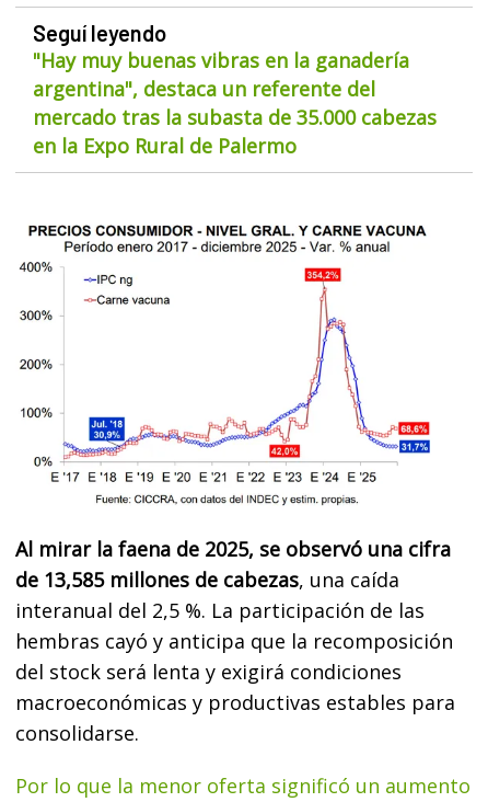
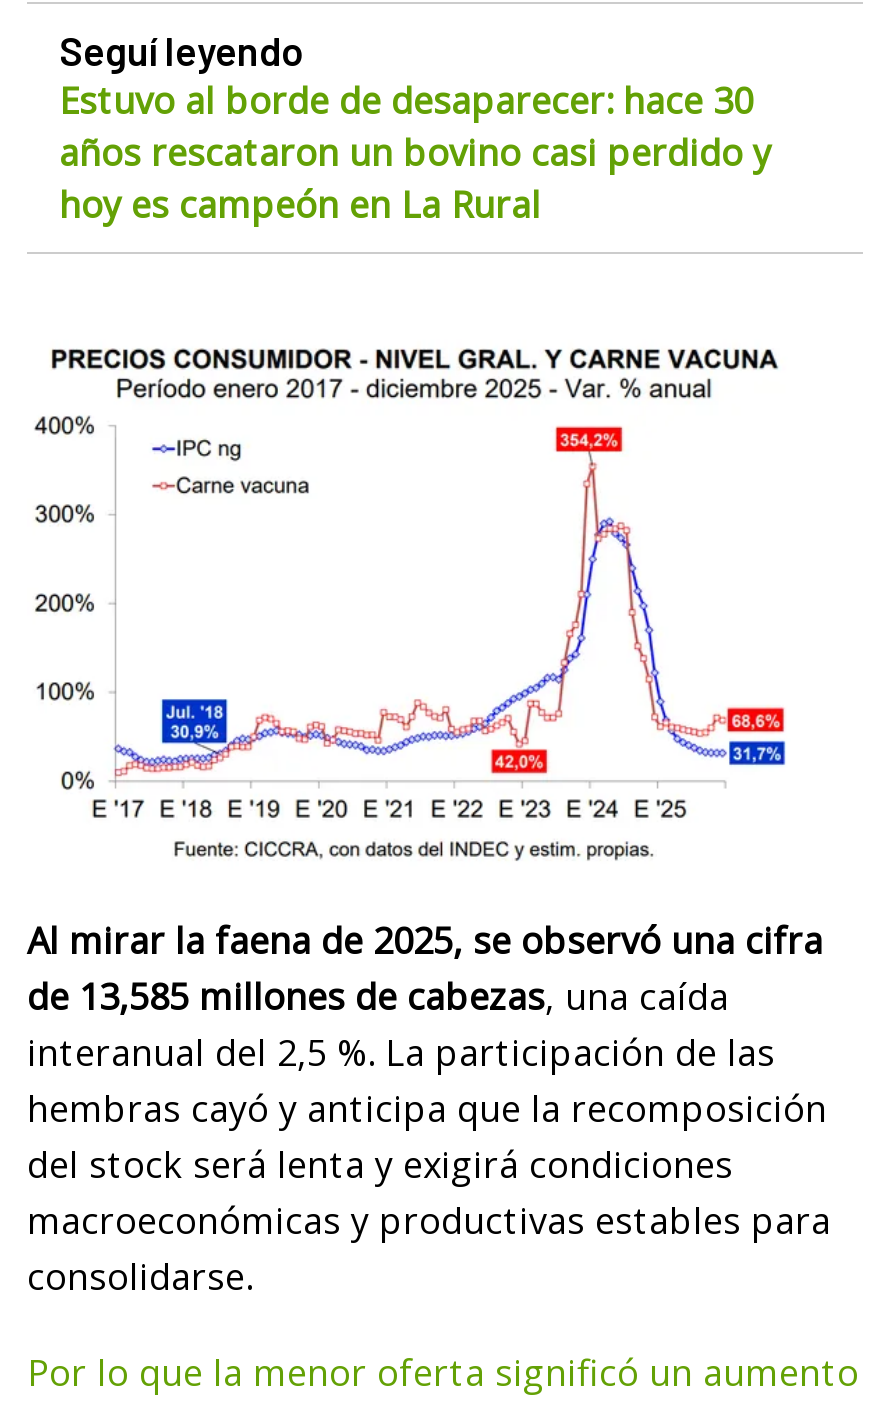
[33,47,437,159] "Hay muy buenas vibras en la ganadería | argentina", destaca un referente del | mercado tras la subasta de 35.000 cabezas | en la Expo Rural de Palermo -> [59,76,771,228] Estuvo al borde de desaparecer: hace 30 | años rescataron un bovino casi perdido y | hoy es campeón en La Rural

